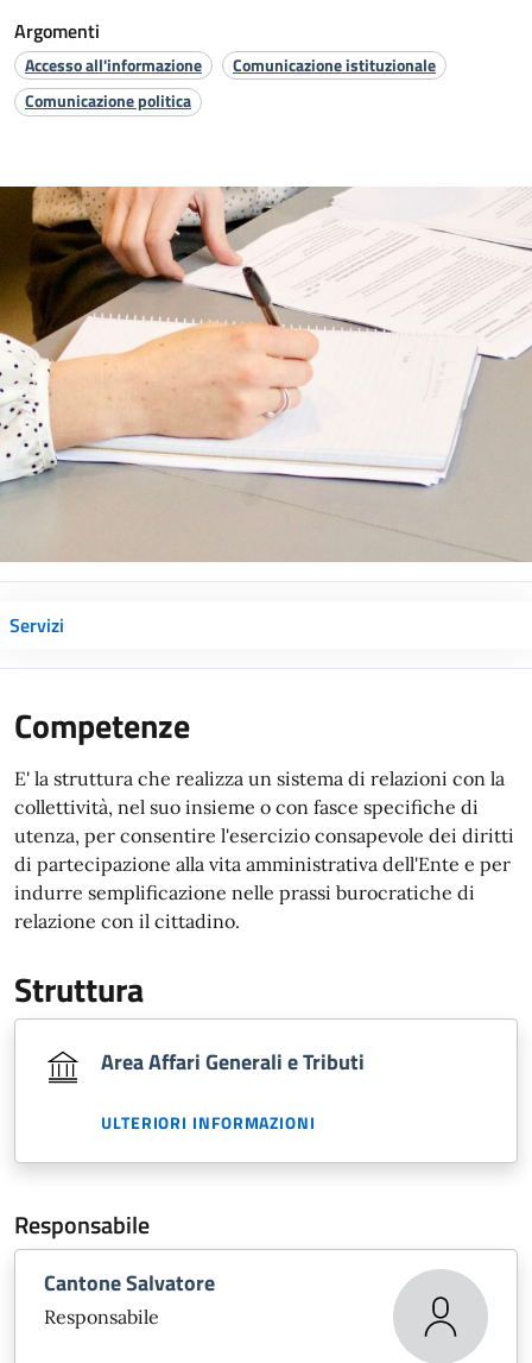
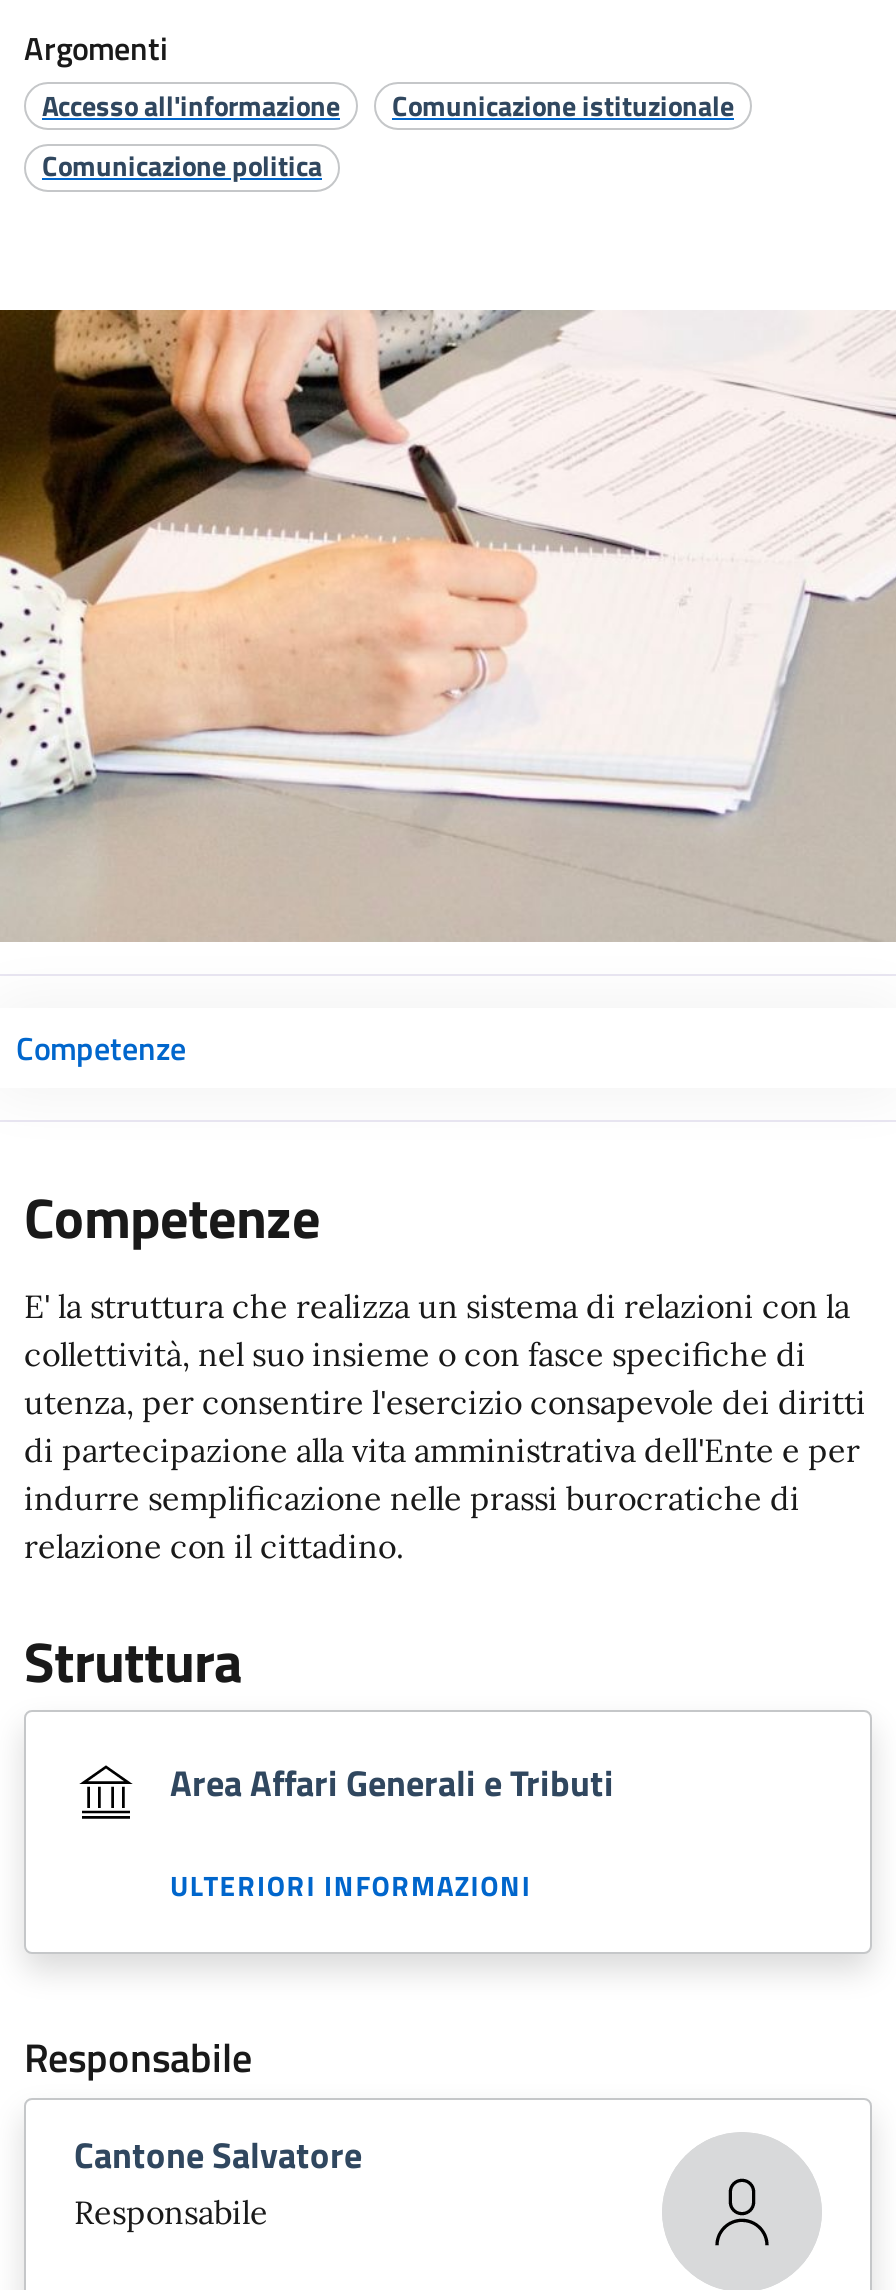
[9,610,64,639] Servizi -> [16,1023,186,1071] Competenze

